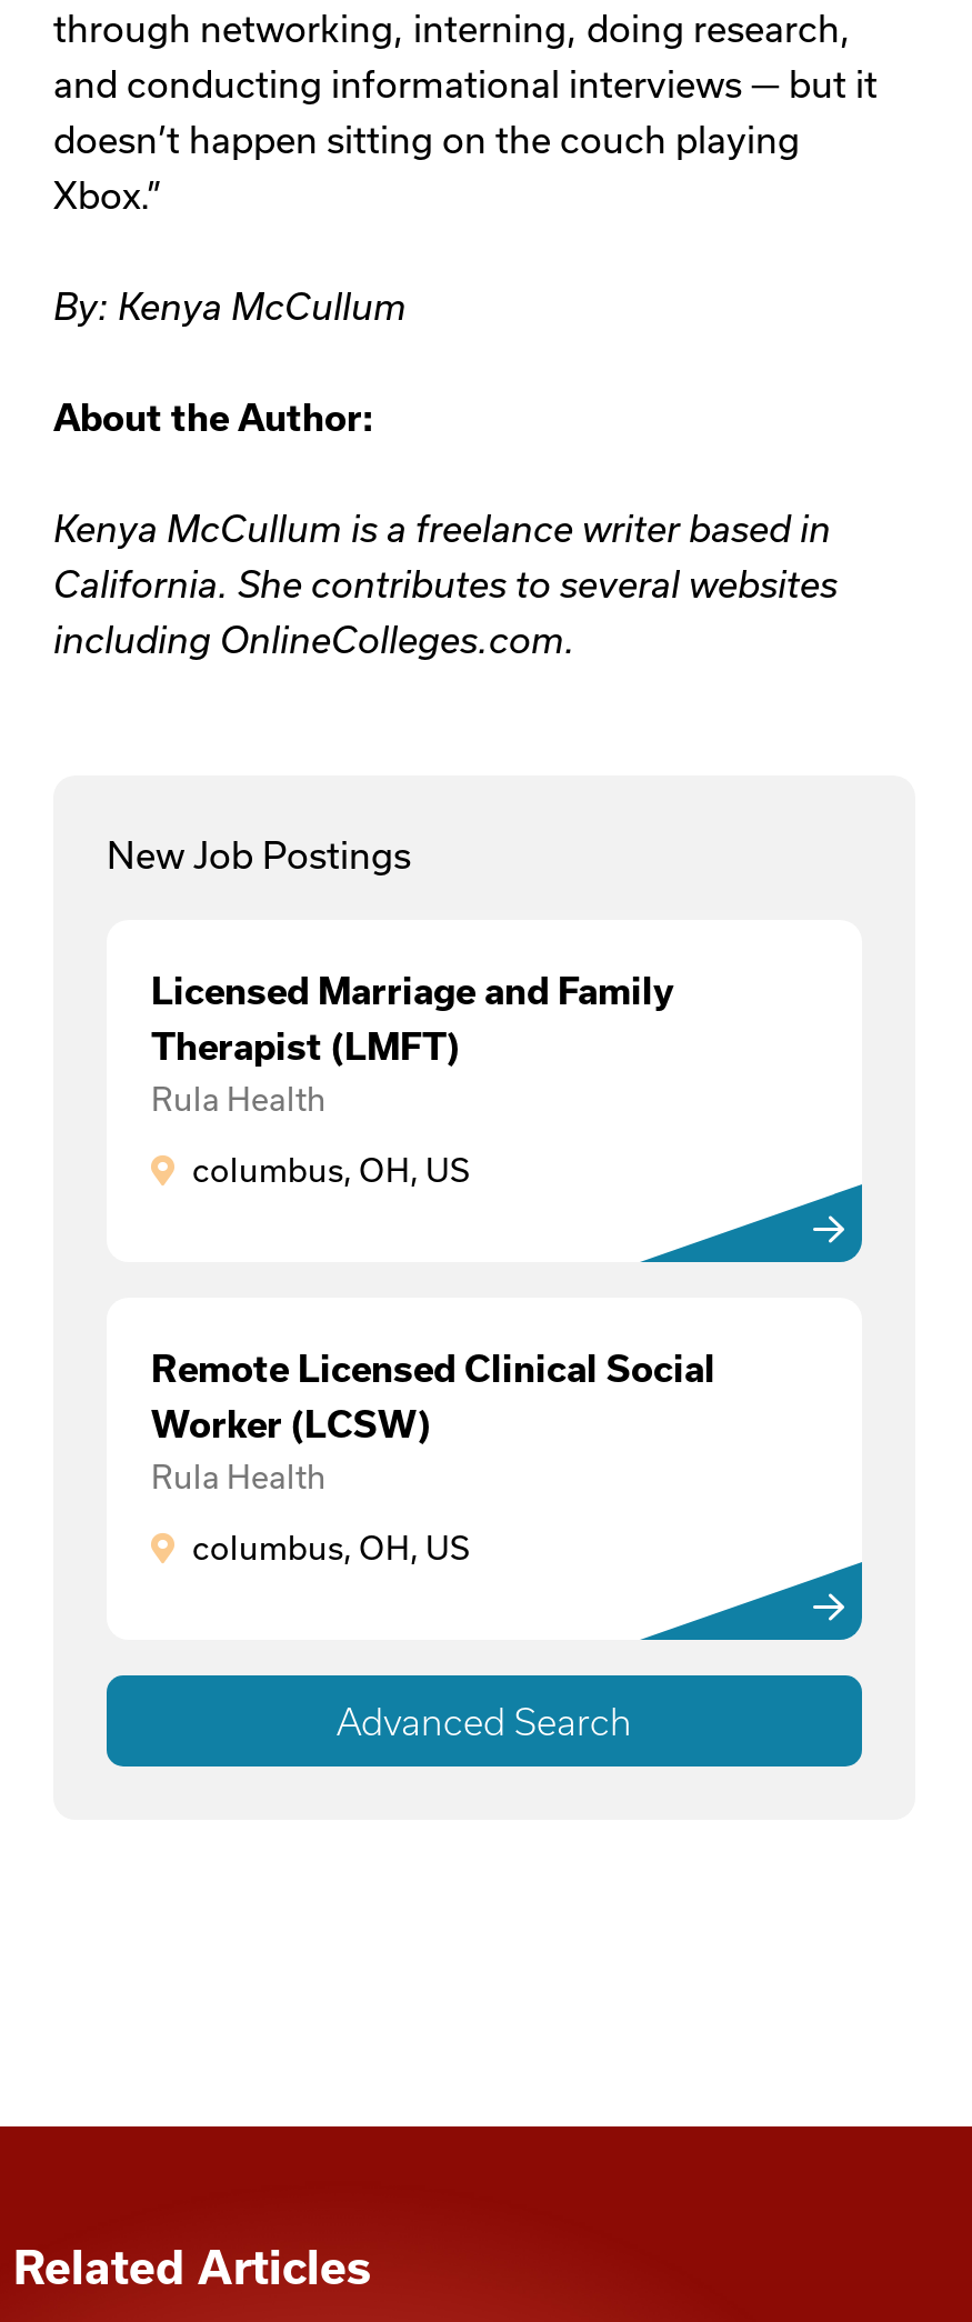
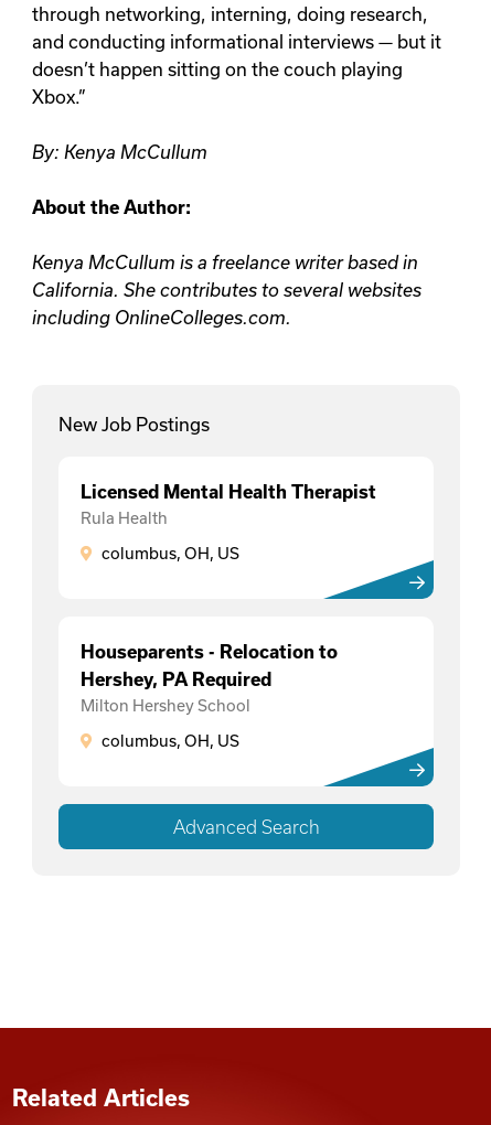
[151,971,671,1067] Licensed Marriage and Family | Therapist (LMFT) -> [81,482,376,502] Licensed Mental Health Therapist
[151,1349,715,1496] Remote Licensed Clinical Social | Worker (LCSW) | Rula Health -> [81,642,338,715] Houseparents - Relocation to | Hershey, PA Required | Milton Hershey School

